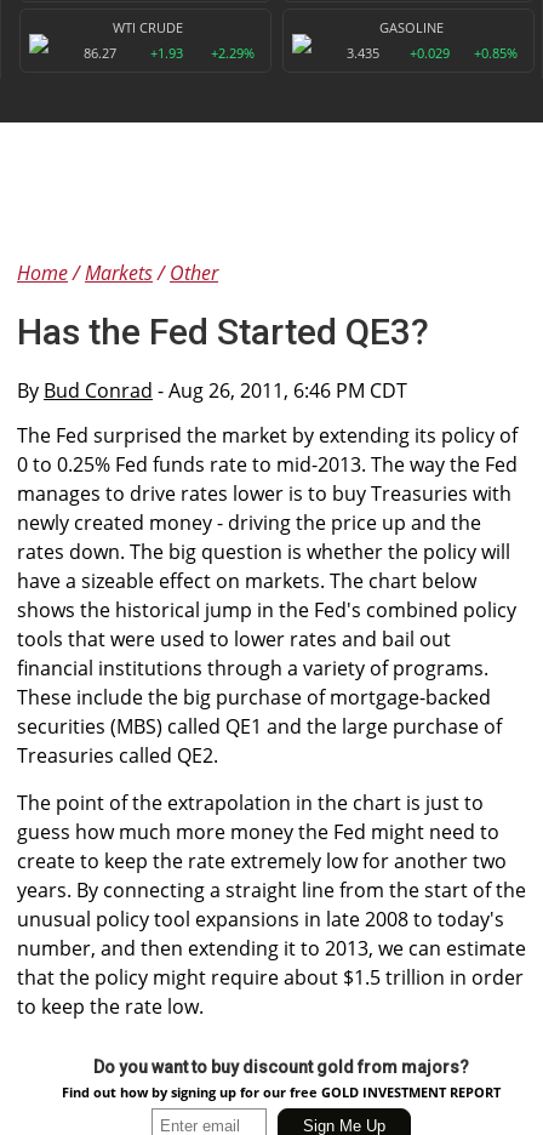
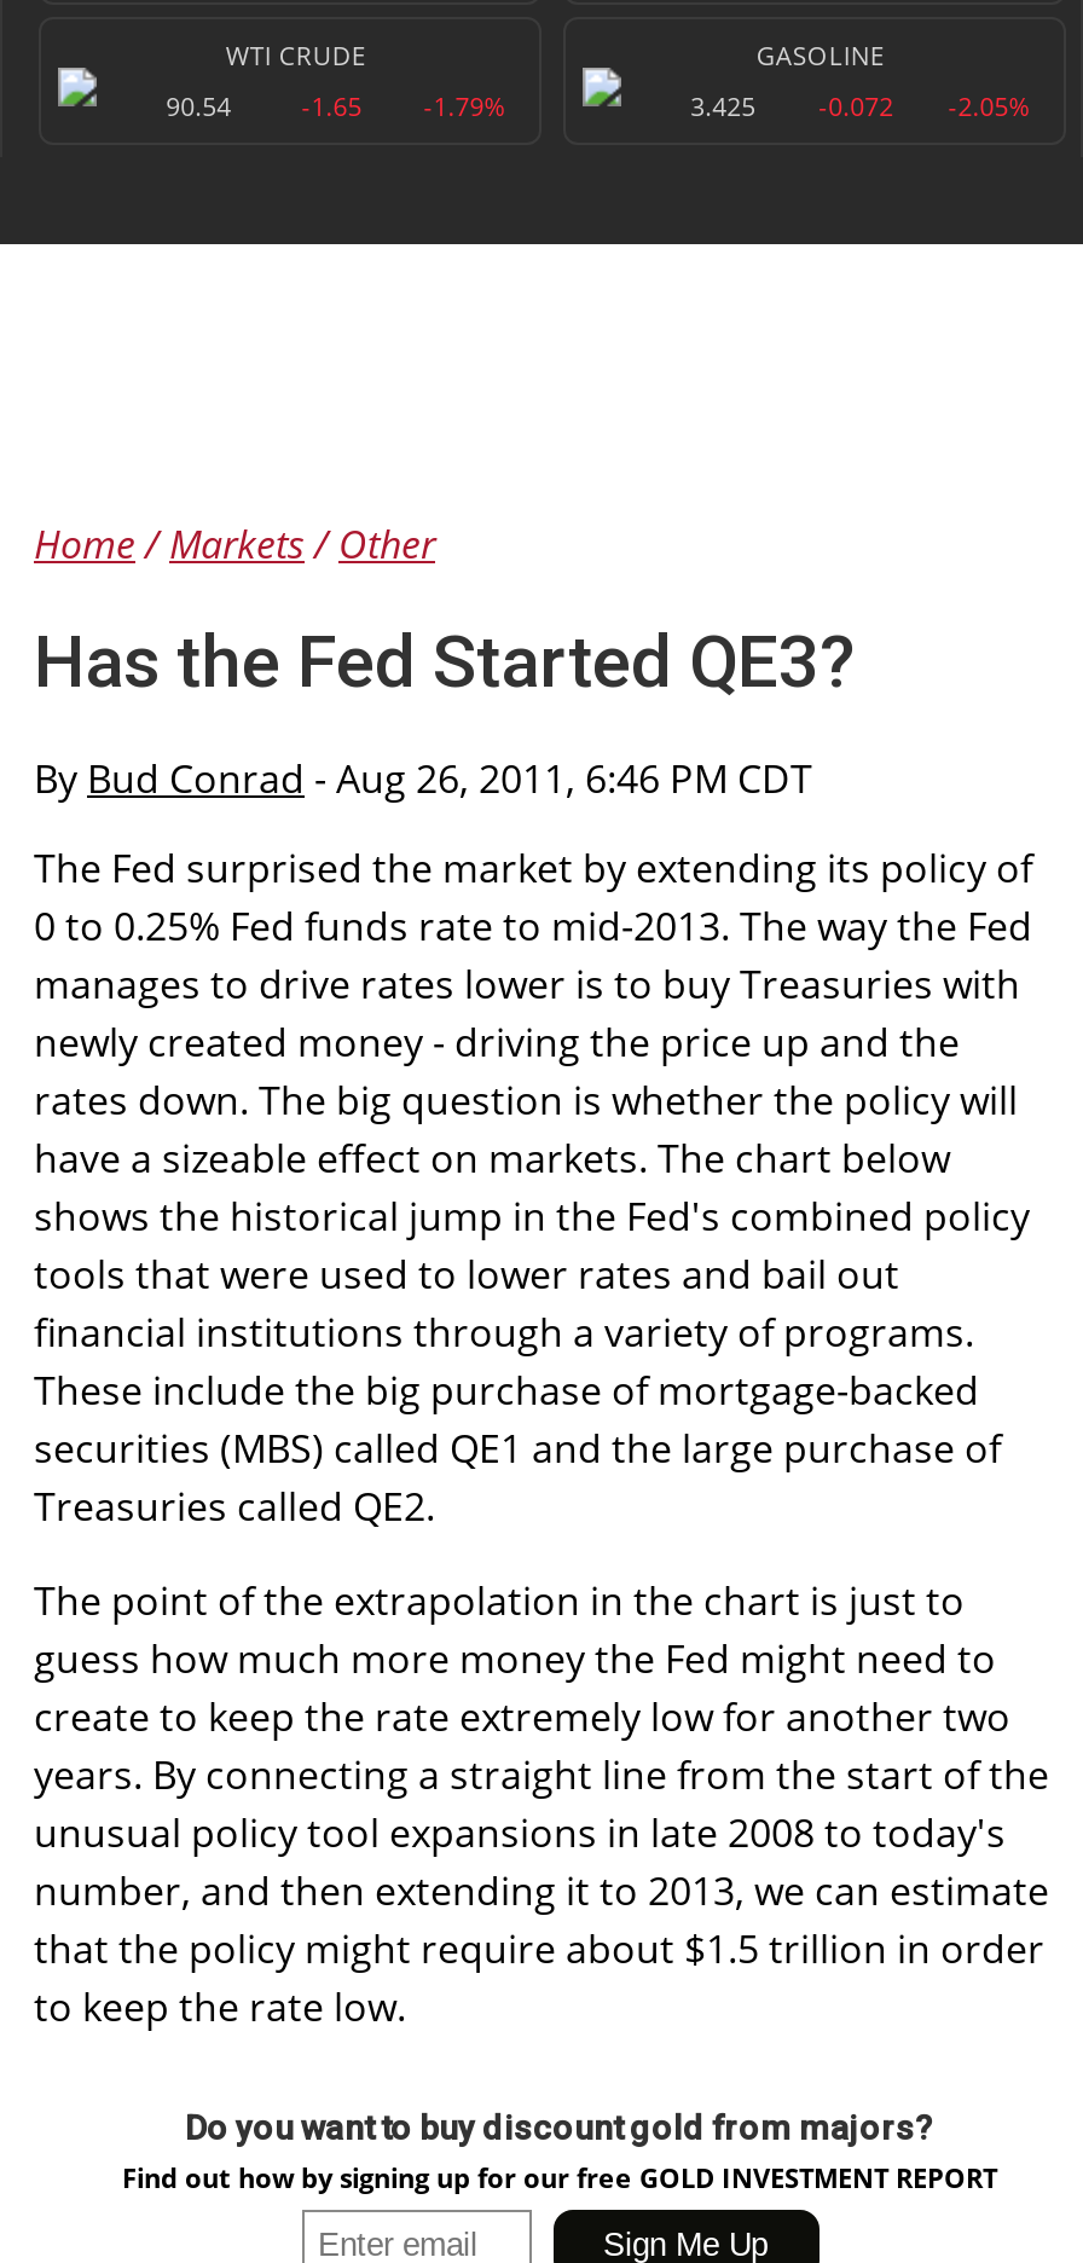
[83,45,116,62] 86.27 -> [166,89,231,123] 90.54
[150,45,183,62] +1.93 -> [301,89,362,123] -1.65
[211,45,255,62] +2.29% -> [424,89,506,123] -1.79%
[346,45,379,62] 3.435 -> [691,89,756,123] 3.425
[409,45,449,62] +0.029 -> [819,89,894,123] -0.072
[474,45,518,62] +0.85% -> [948,89,1030,123] -2.05%

